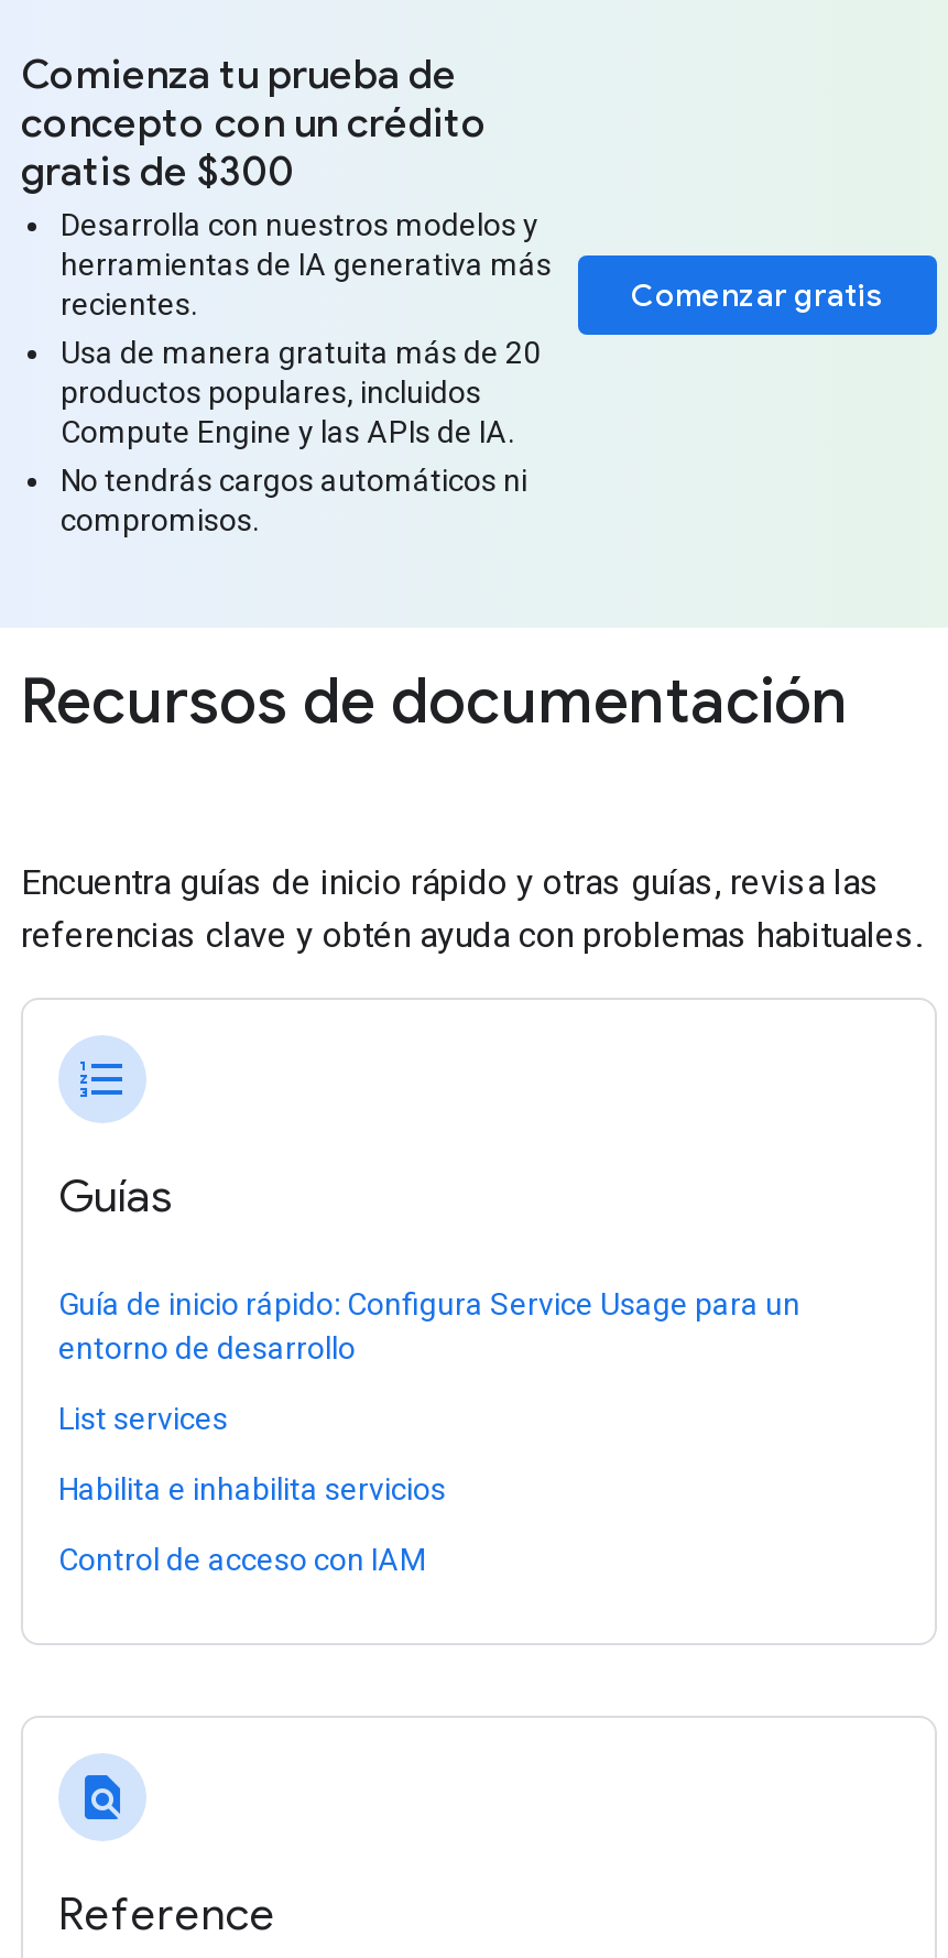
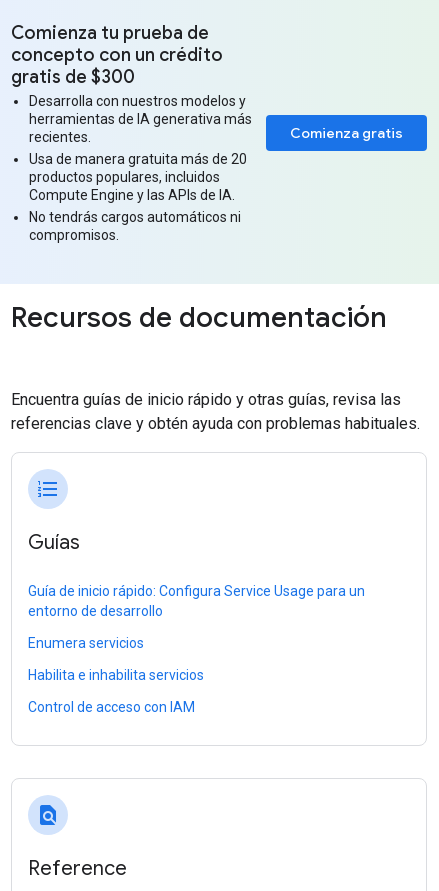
[631,275,884,315] Comenzar gratis -> [290,124,403,142] Comienza gratis
[58,1401,228,1436] List services -> [28,635,144,651] Enumera servicios

